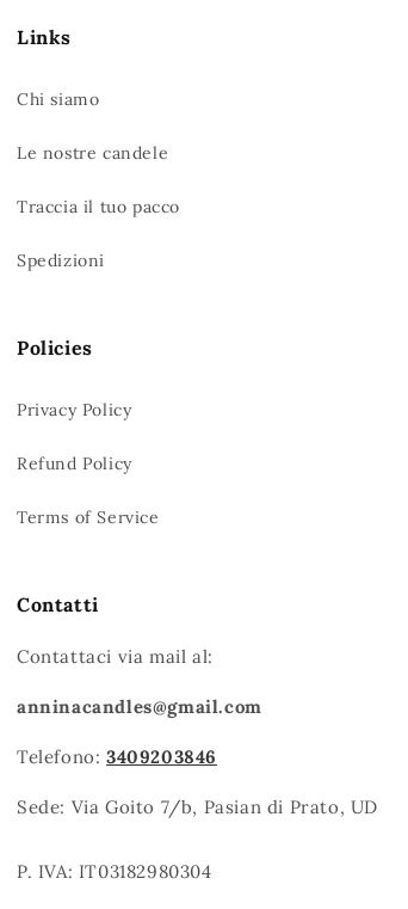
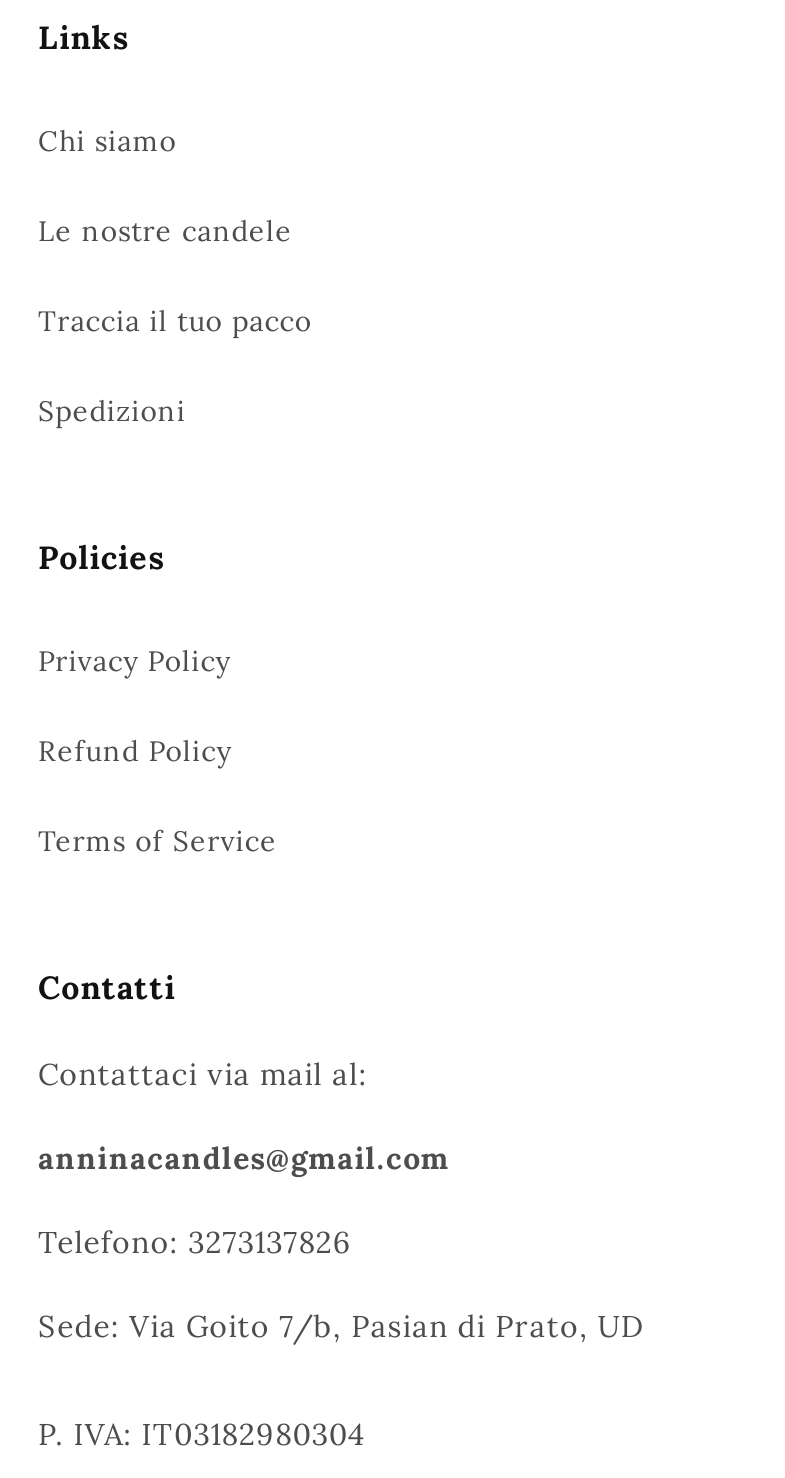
[17,746,217,768] Telefono: 3409203846 -> [38,1224,352,1262] Telefono: 3273137826

